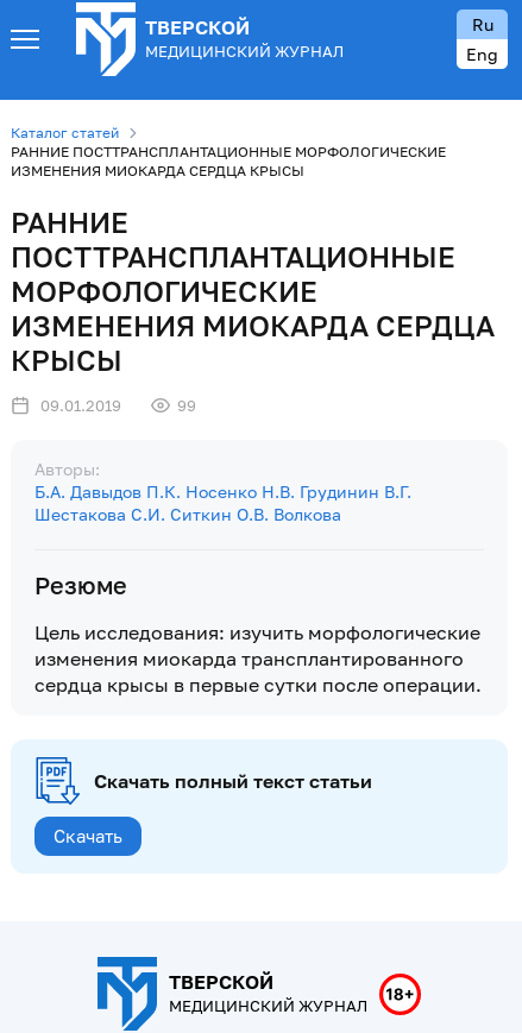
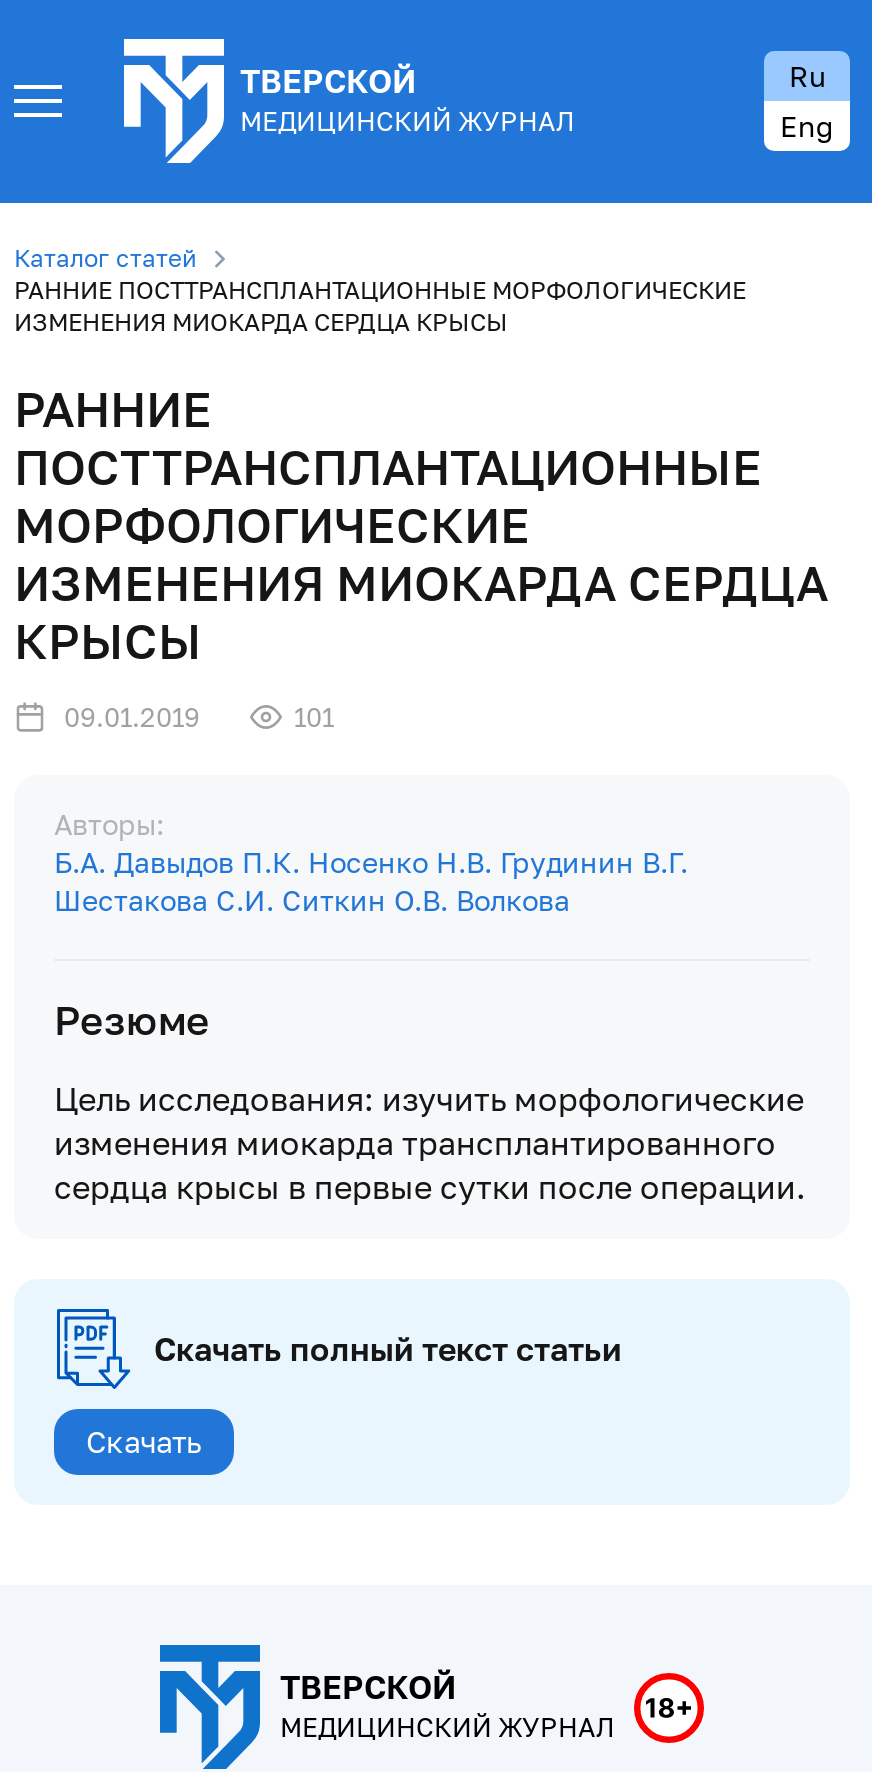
[177,396,196,415] 99 -> [294,701,334,733] 101

